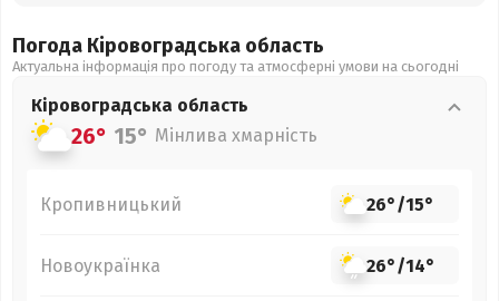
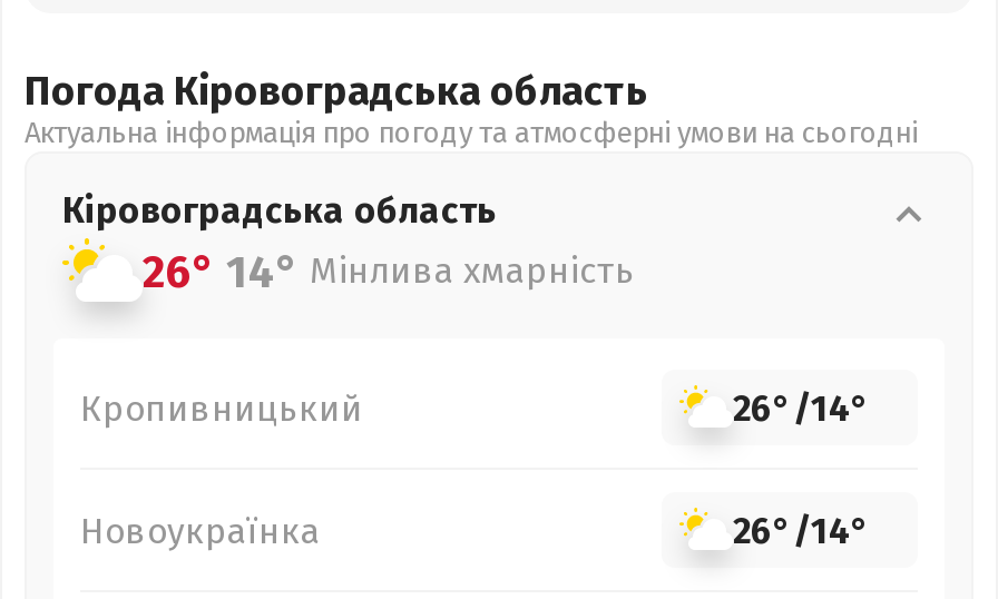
[71,123,317,149] 26° 15° Мінлива хмарність -> [143,245,635,298] 26° 14° Мінлива хмарність
[366,193,434,215] 26° /15° -> [733,386,871,429] 26° /14°

